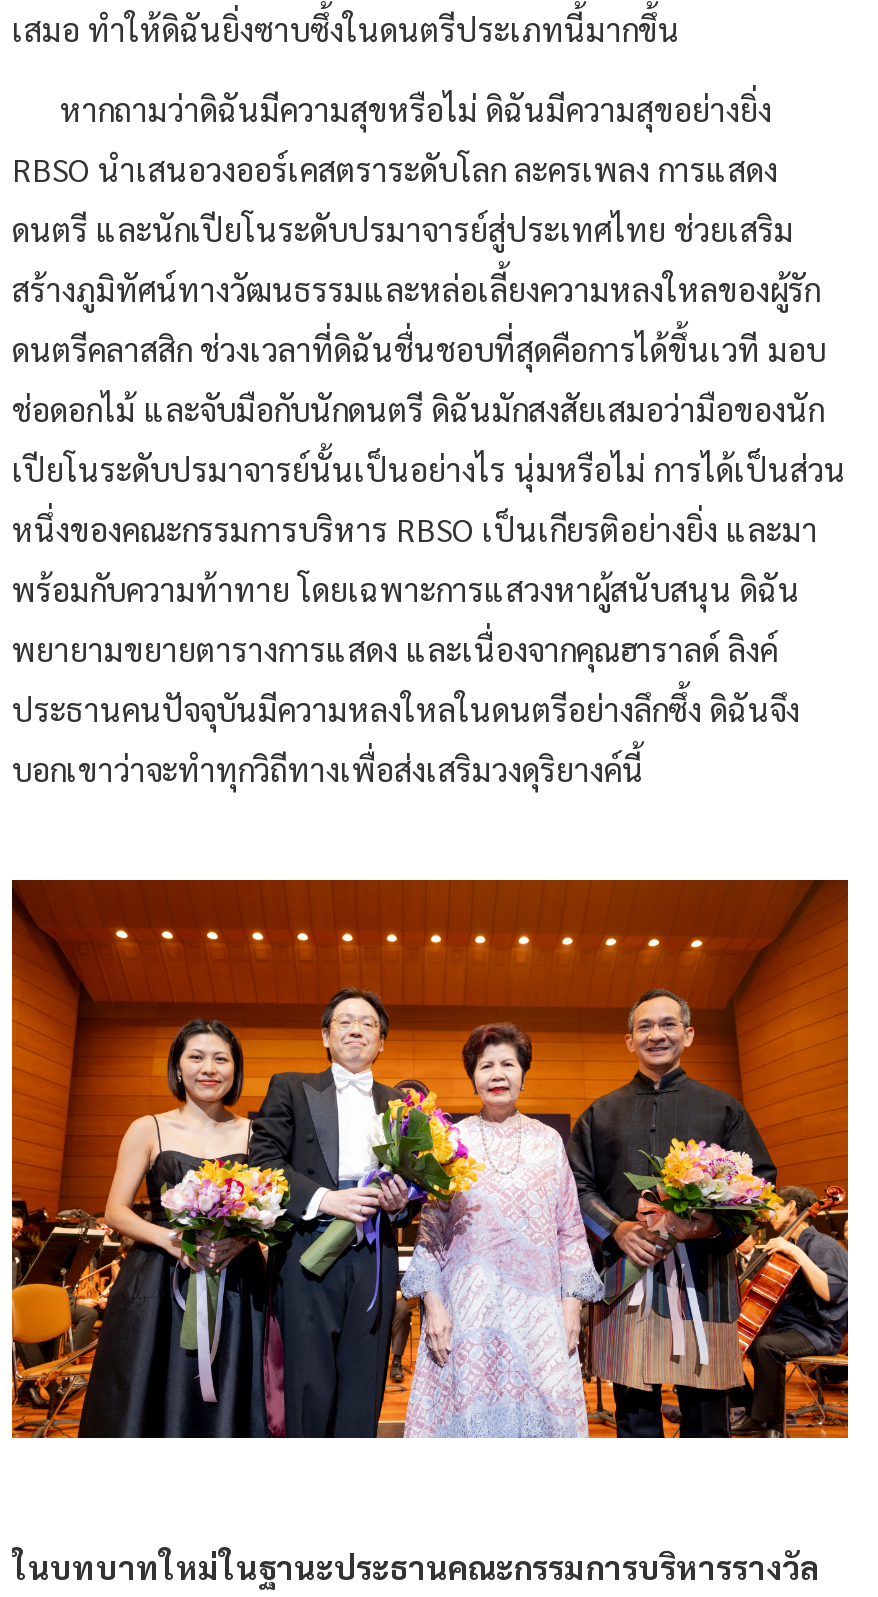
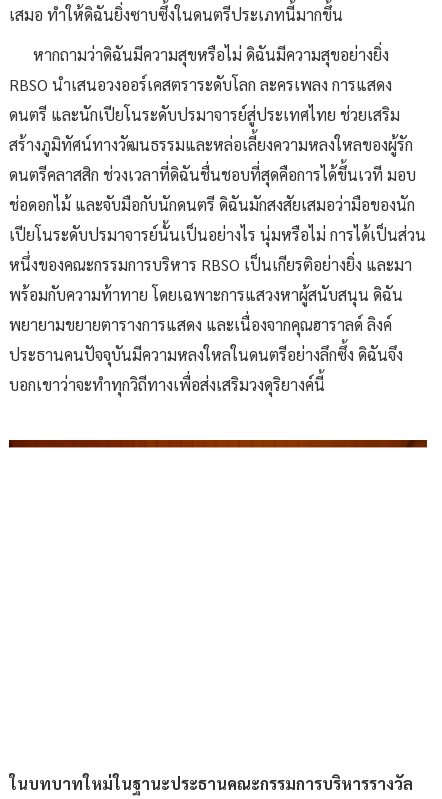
[10,894,850,1440] [image] -> none

